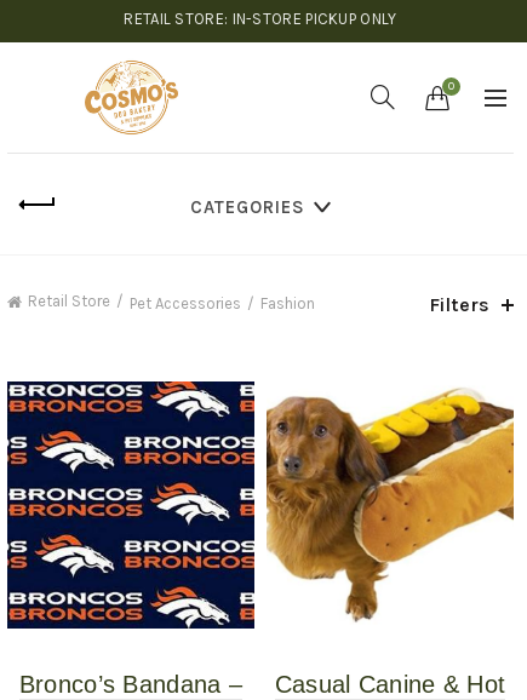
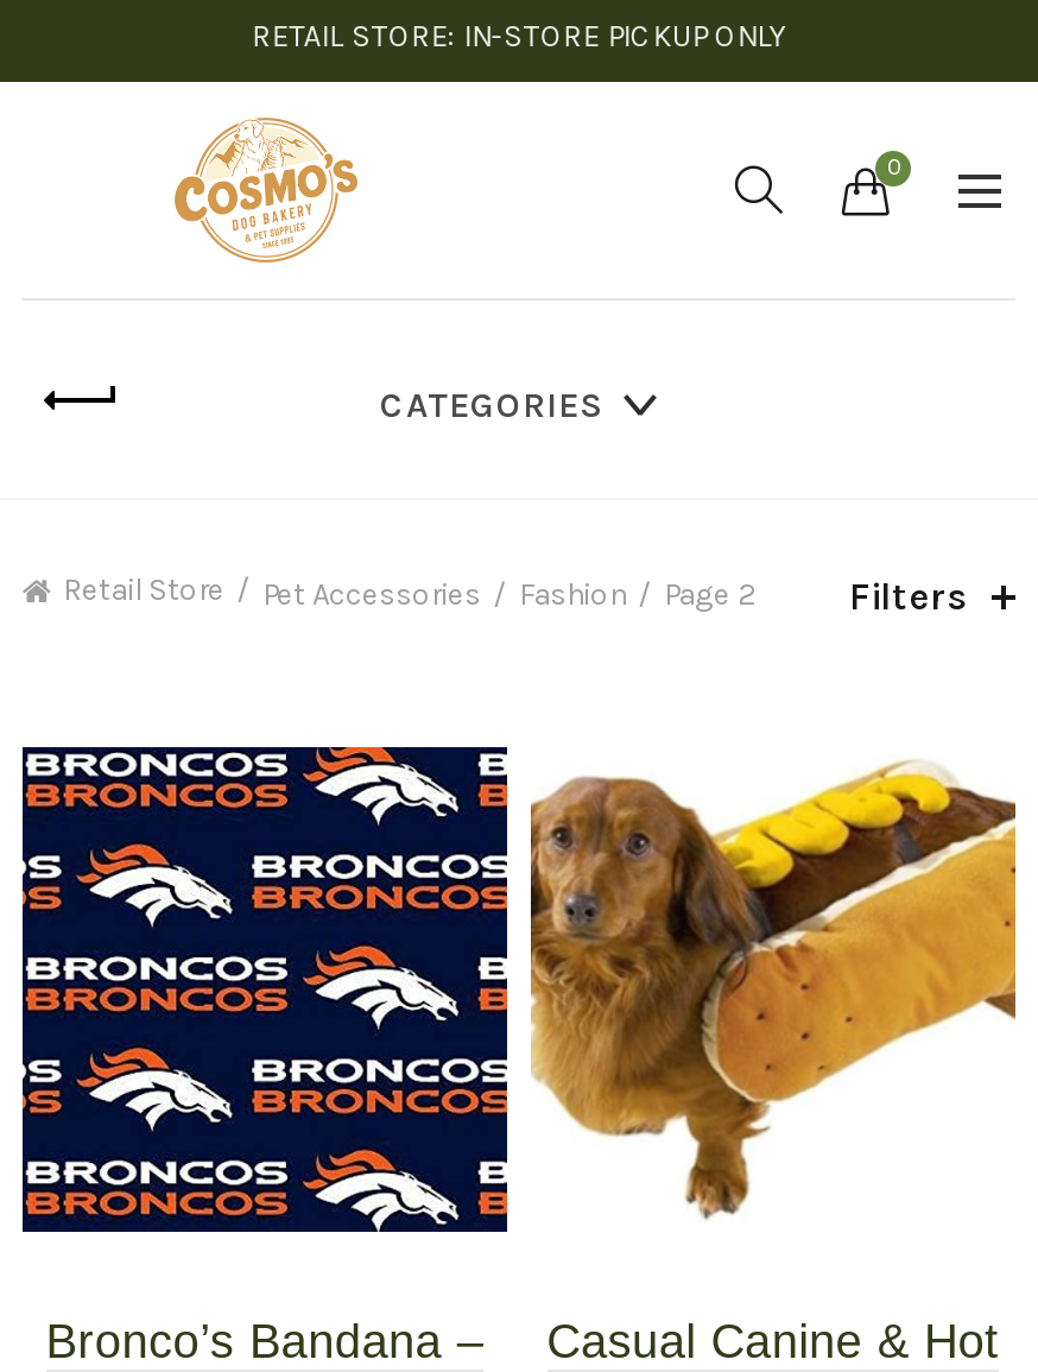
none -> [664,576,757,612] Page 2

